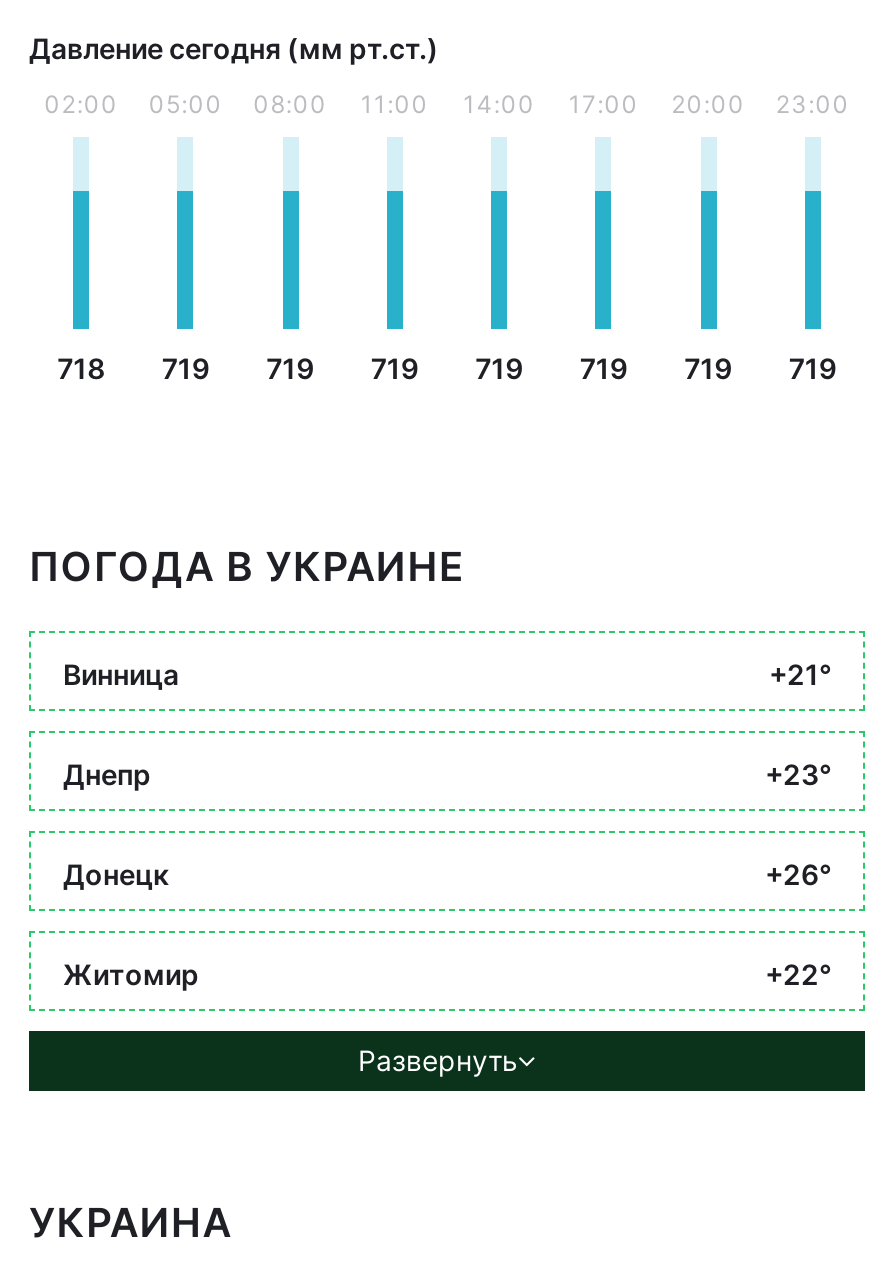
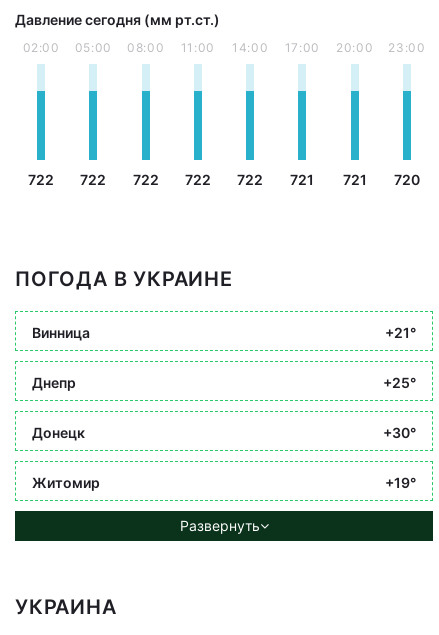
[57,351,105,385] 718 -> [28,171,54,188] 722
[162,351,210,385] 719 -> [80,171,106,188] 722
[266,351,314,385] 719 -> [133,171,159,188] 722
[371,351,419,385] 719 -> [185,171,211,188] 722
[475,351,523,385] 719 -> [237,171,263,188] 722
[580,351,628,385] 719 -> [290,171,314,188] 721
[684,351,732,385] 719 -> [343,171,367,188] 721
[789,351,837,385] 719 -> [394,171,420,188] 720
[765,756,831,790] +23° -> [383,373,416,390] +25°
[765,856,831,890] +26° -> [383,423,416,440] +30°
[765,956,831,990] +22° -> [385,473,416,490] +19°

